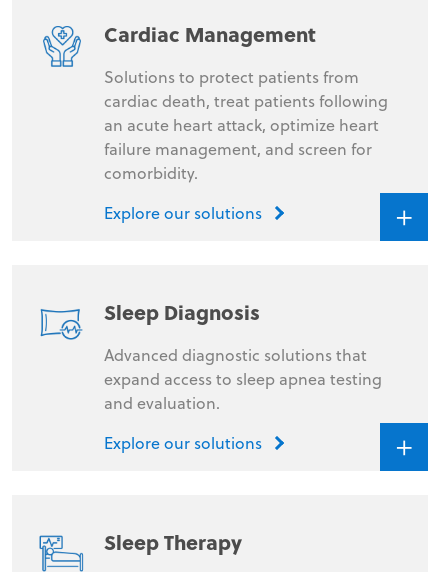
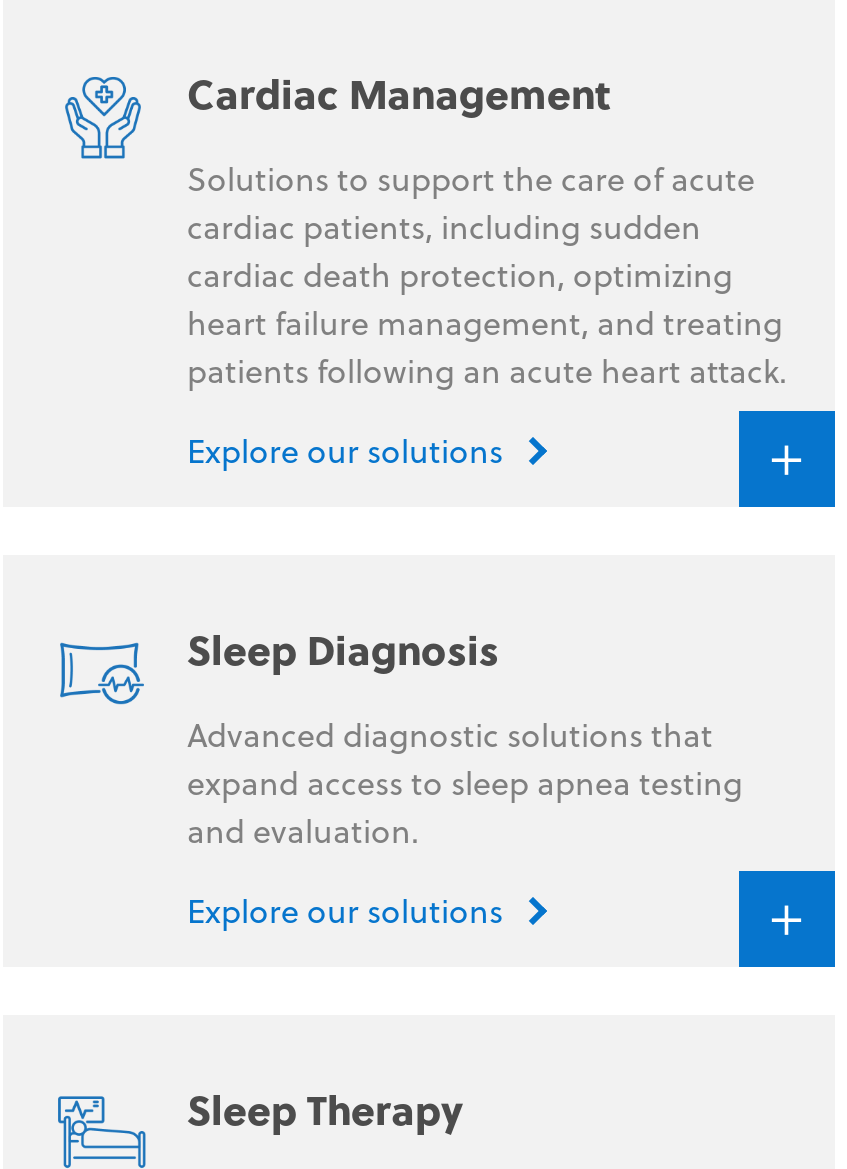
[104,65,388,183] Solutions to protect patients from | cardiac death, treat patients following | an acute heart attack, optimize heart | failure management, and screen for | comorbidity. -> [187,156,787,392] Solutions to support the care of acute | cardiac patients, including sudden | cardiac death protection, optimizing | heart failure management, and treating | patients following an acute heart attack.

